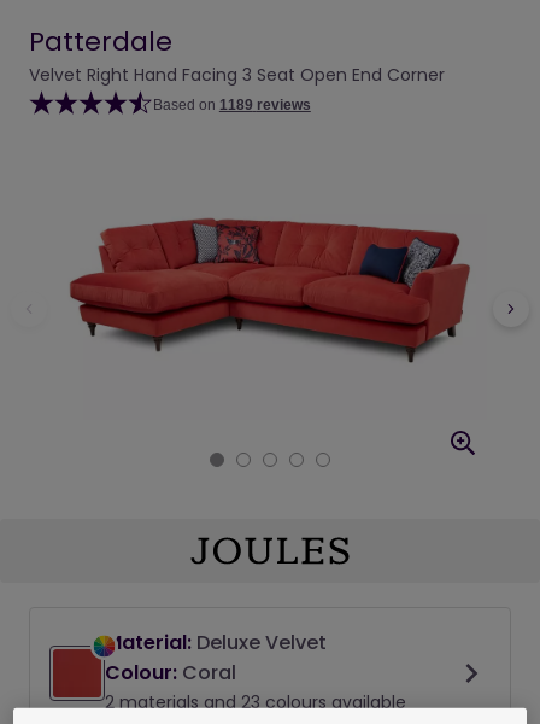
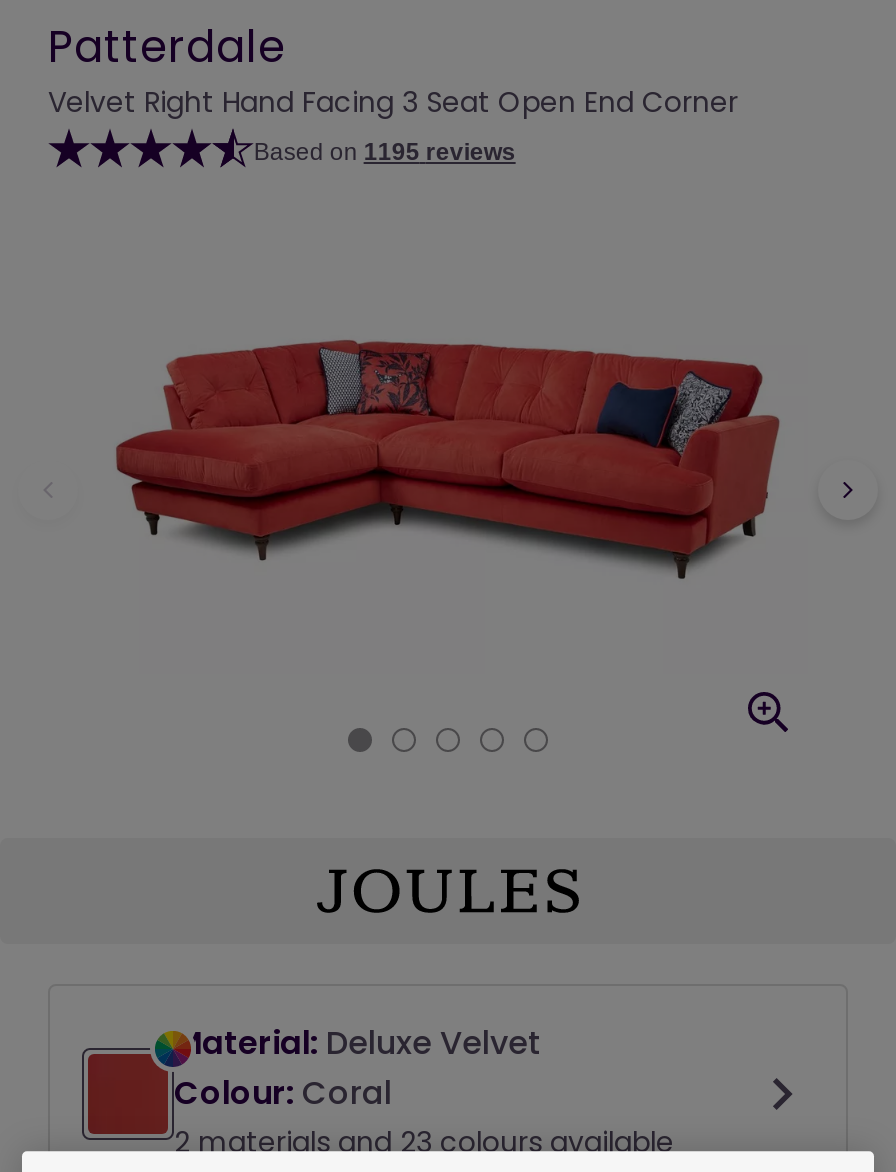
[153,97,311,114] Based on 1189 reviews -> [254,139,516,167] Based on 1195 reviews

